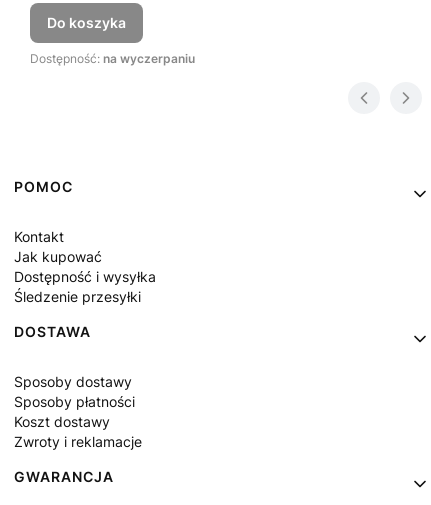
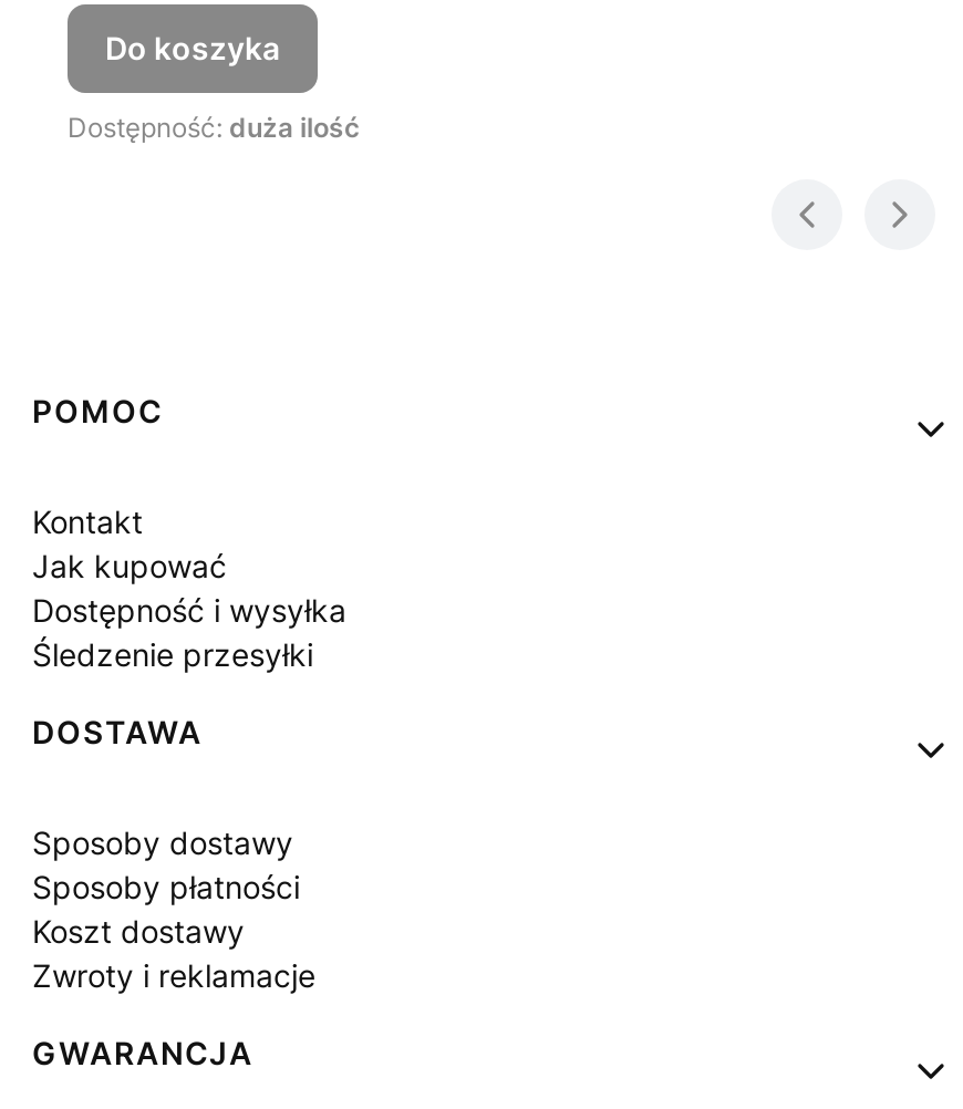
[30,51,195,66] Dostępność: na wyczerpaniu -> [68,112,360,145] Dostępność: duża ilość

